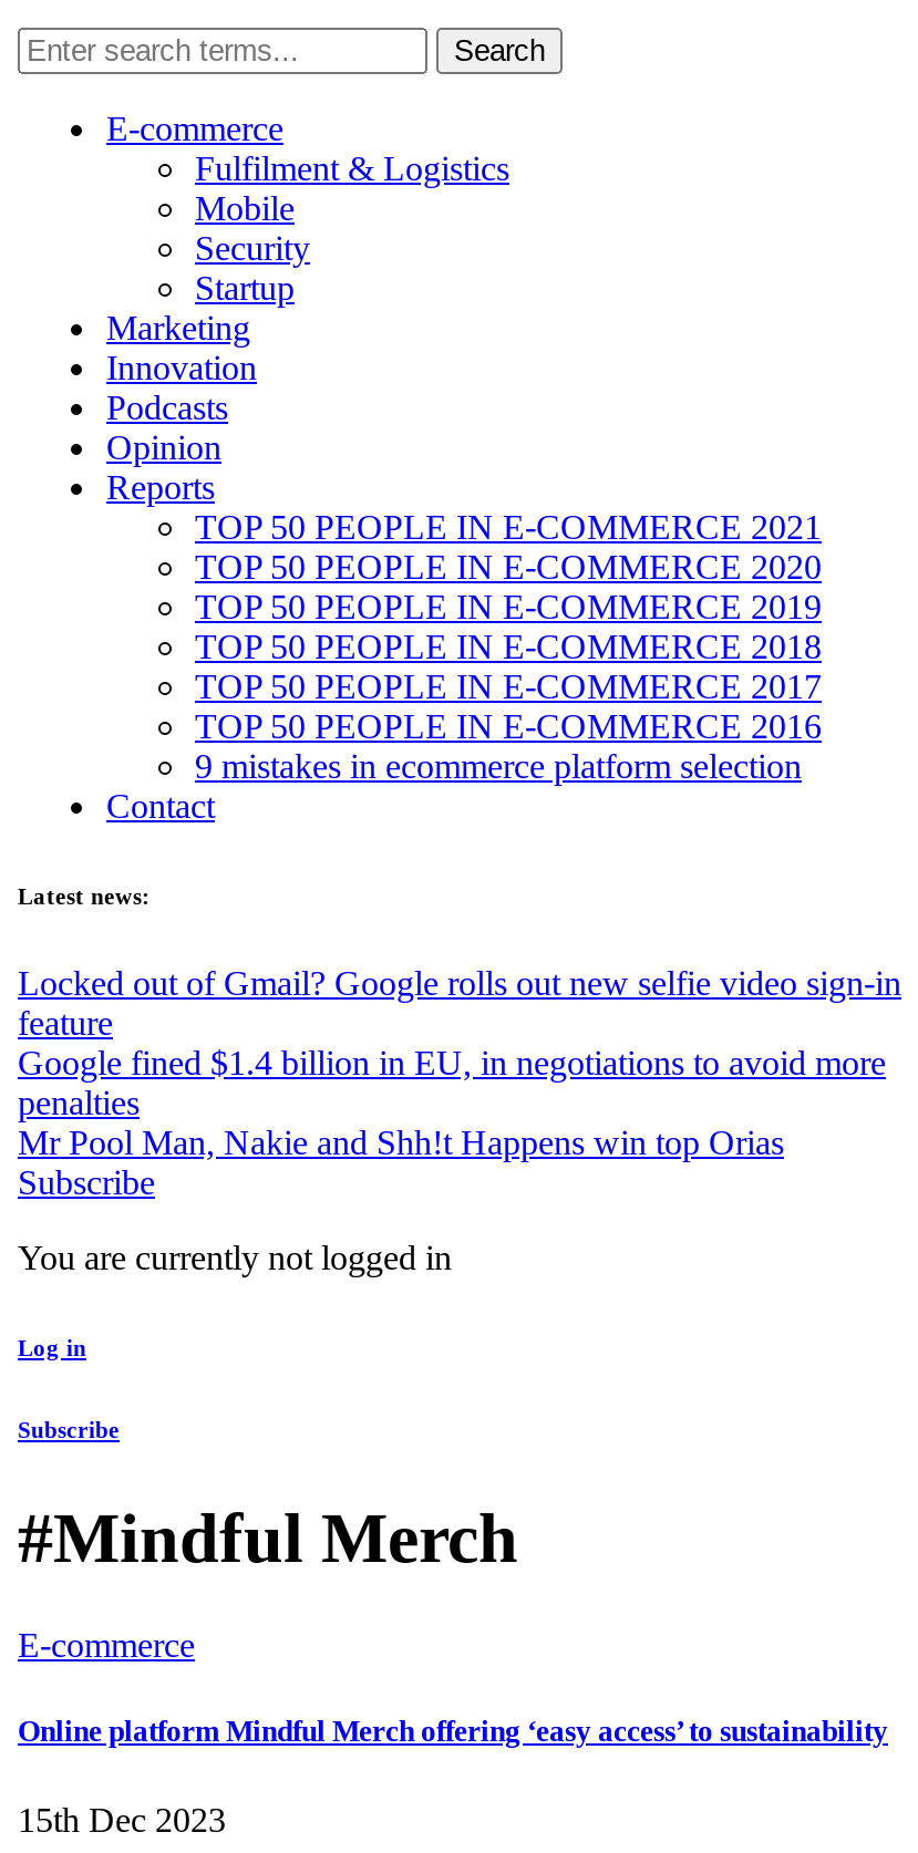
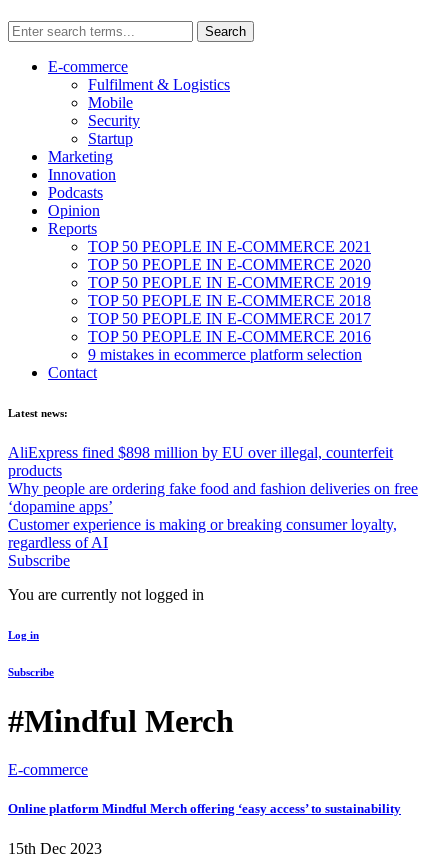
[18,964,901,1161] Locked out of Gmail? Google rolls out new selfie video sign-in | feature | Google fined $1.4 billion in EU, in negotiations to avoid more | penalties | Mr Pool Man, Nakie and Shh!t Happens win top Orias -> [8,444,418,551] AliExpress fined $898 million by EU over illegal, counterfeit | products | Why people are ordering fake food and fashion deliveries on free | ‘dopamine apps’ | Customer experience is making or breaking consumer loyalty, | regardless of AI

